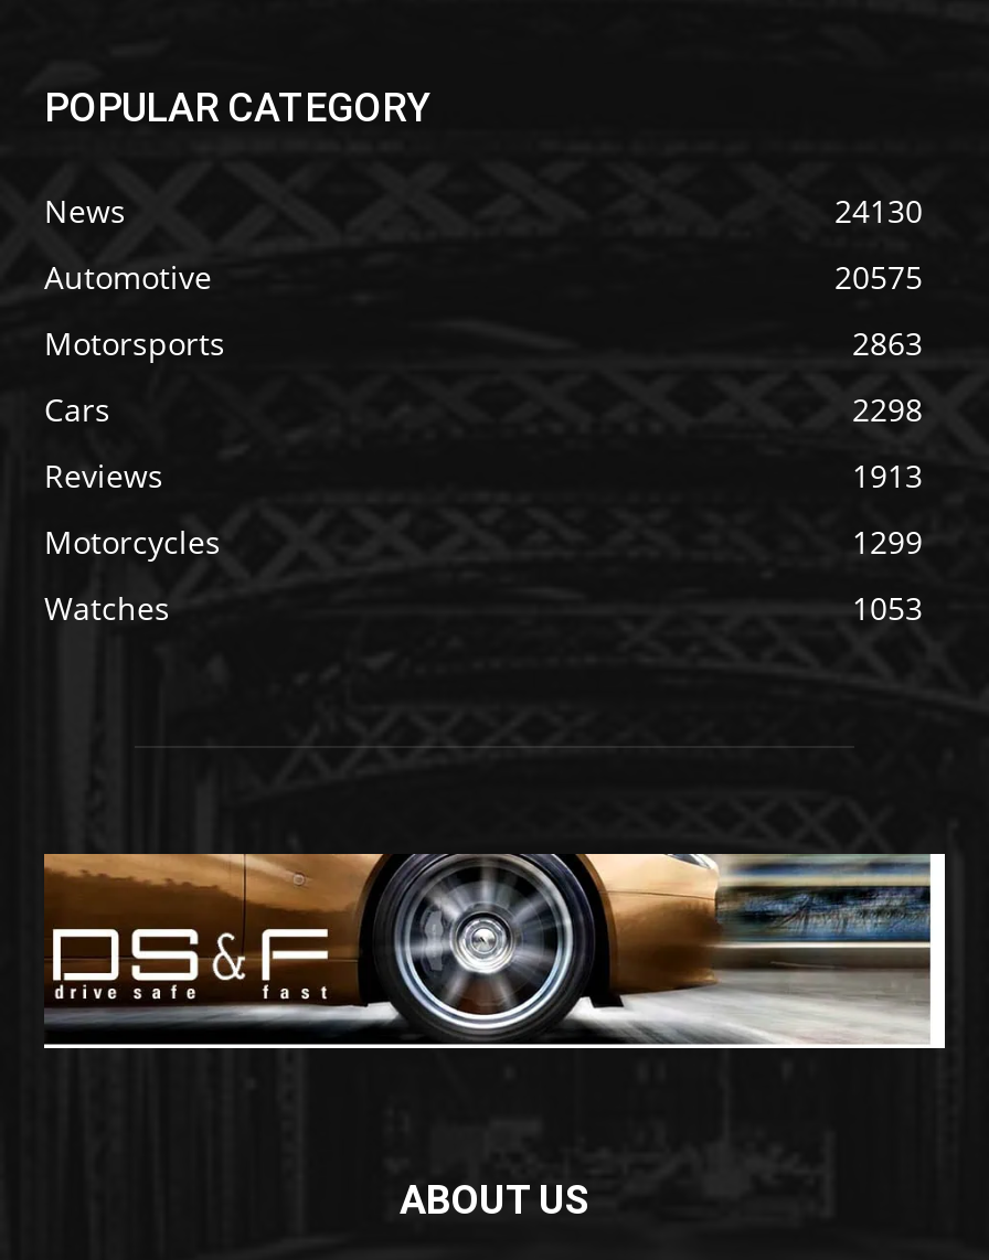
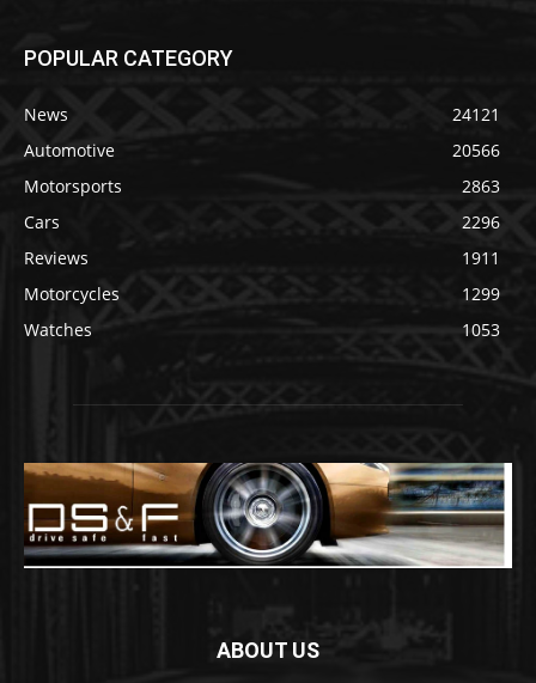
[834,190,923,232] 24130 -> [452,103,500,126] 24121
[834,256,923,298] 20575 -> [452,139,500,161] 20566
[852,388,923,430] 2298 -> [462,211,500,233] 2296
[852,455,923,496] 1913 -> [462,246,500,269] 1911

